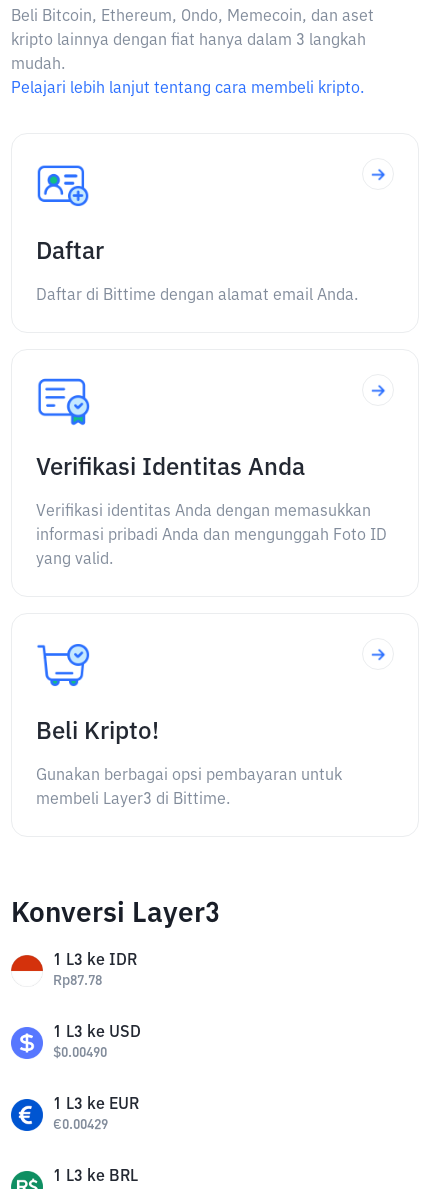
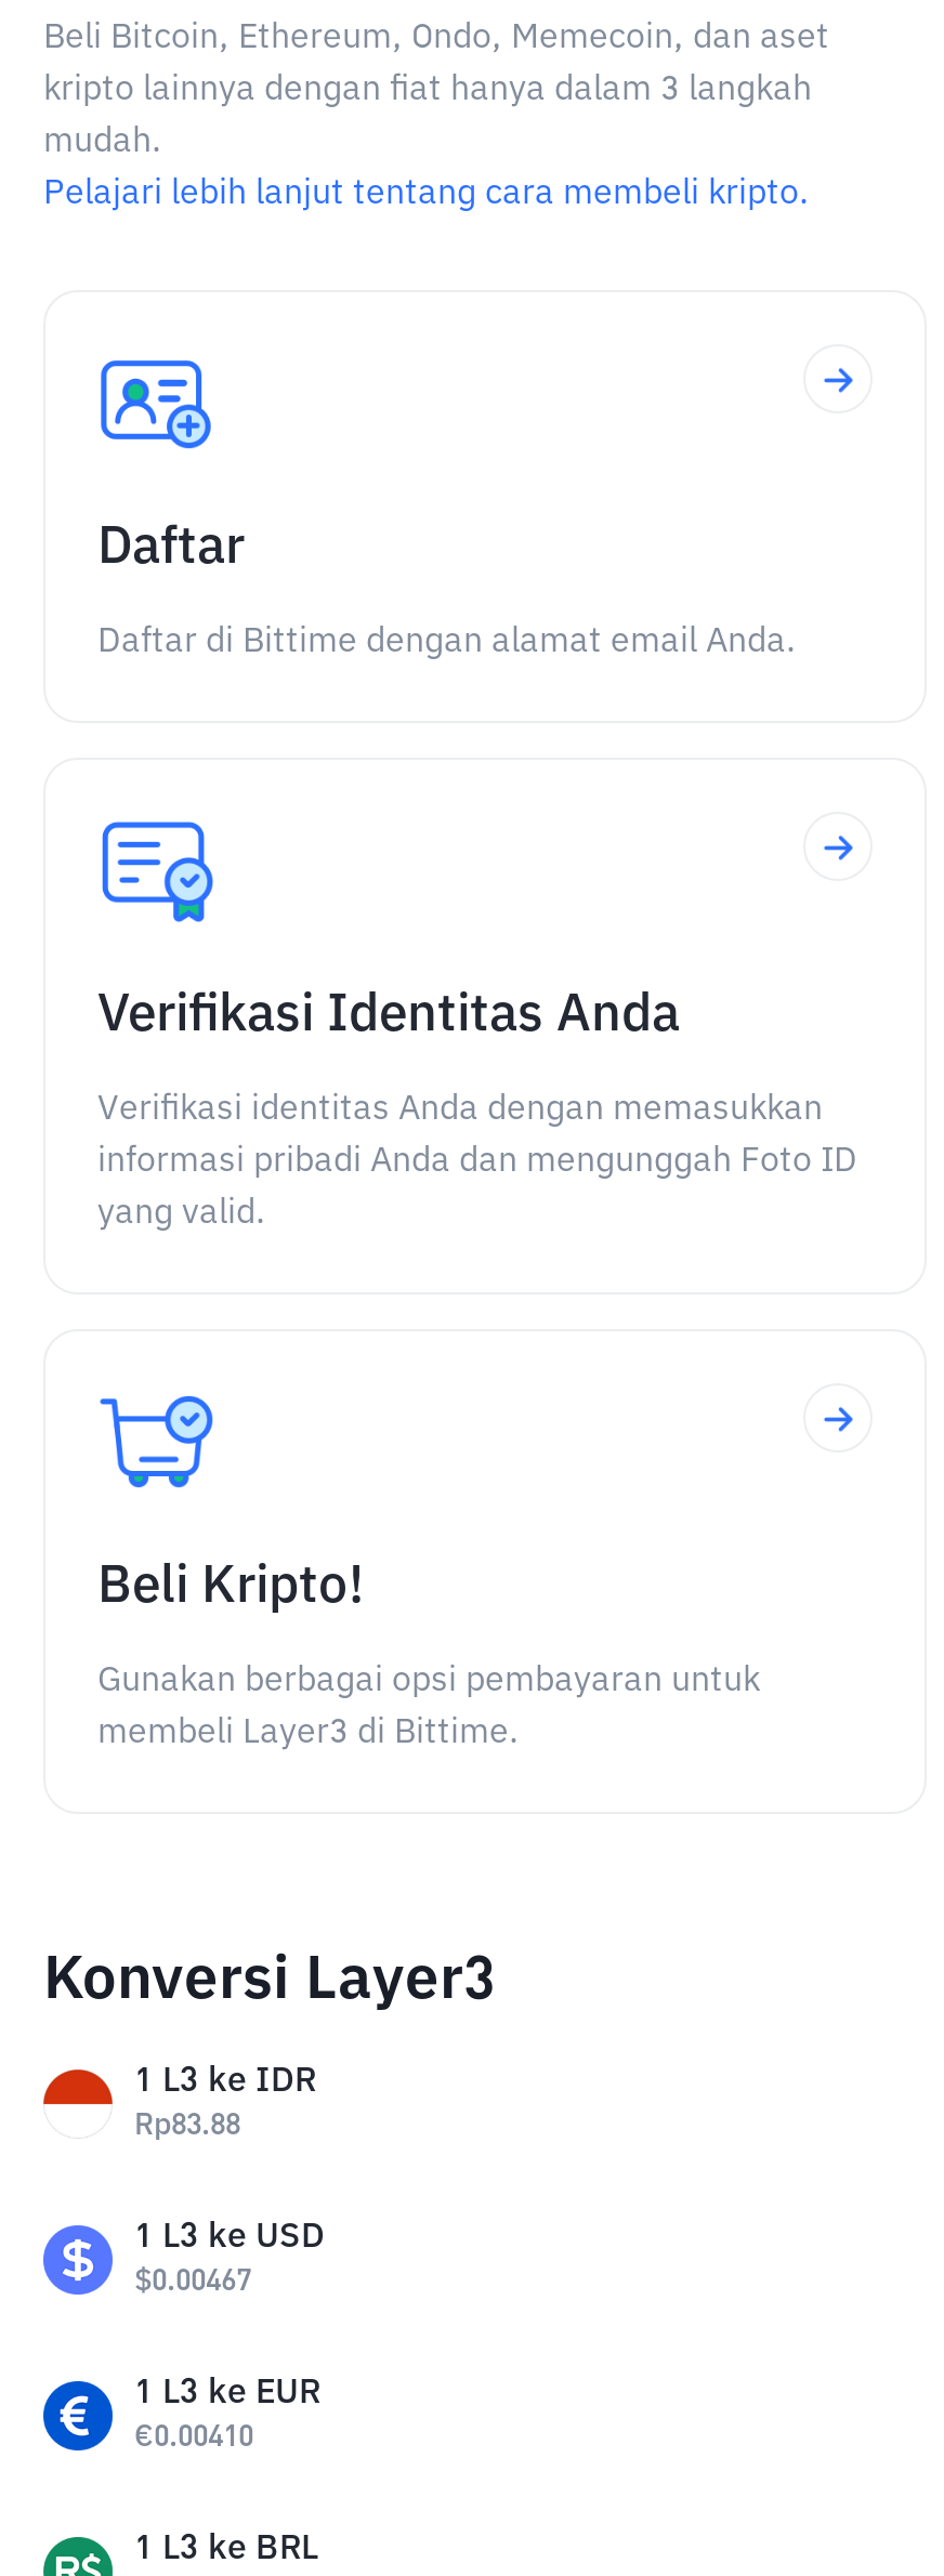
[53,974,102,988] Rp87.78 -> [134,2111,240,2141] Rp83.88
[53,1046,107,1060] $0.00490 -> [134,2266,251,2297] $0.00467
[53,1118,108,1132] €0.00429 -> [134,2422,253,2453] €0.00410

